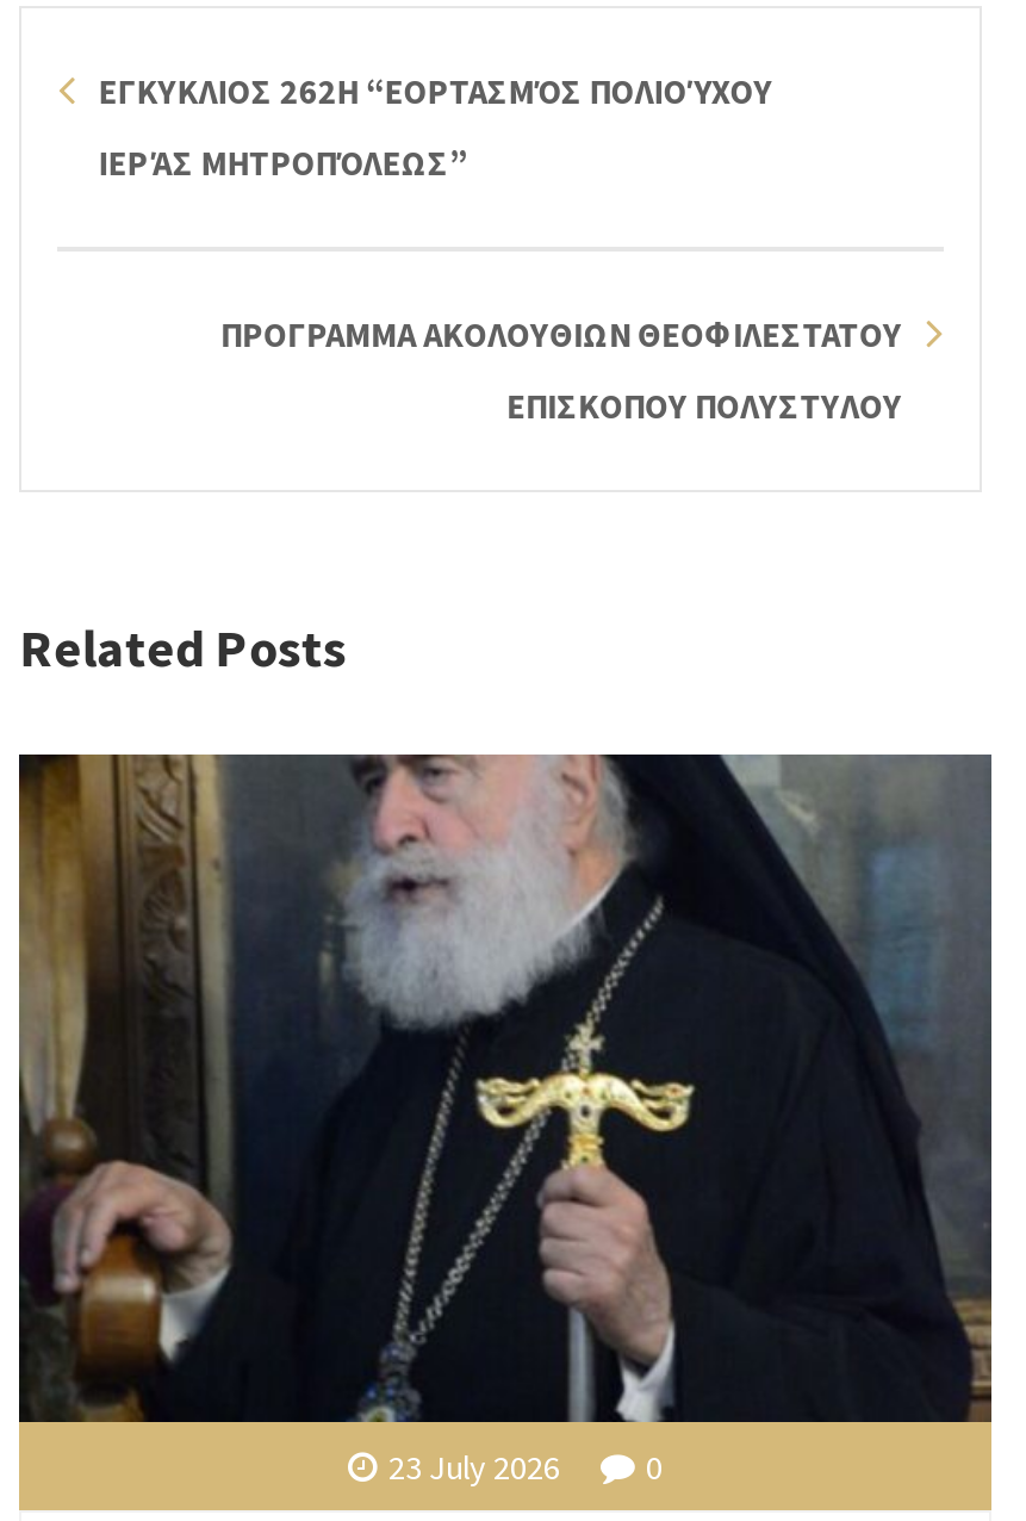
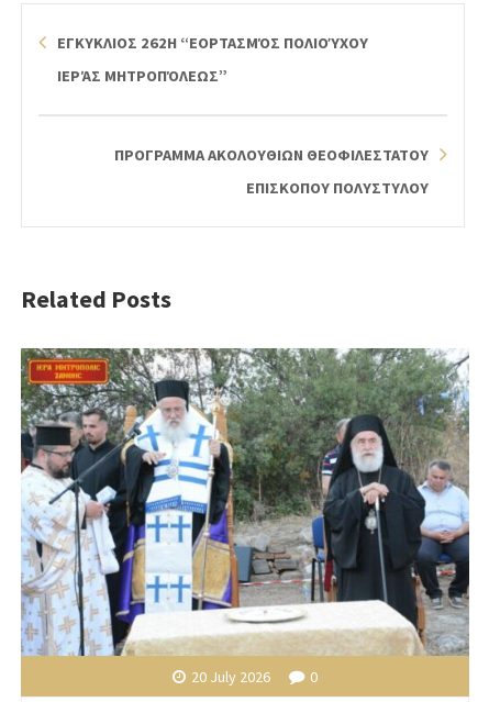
[17,752,994,1489] [image] | 23 July 2026 0 -> [20,347,470,687] [image] | 20 July 2026 0

